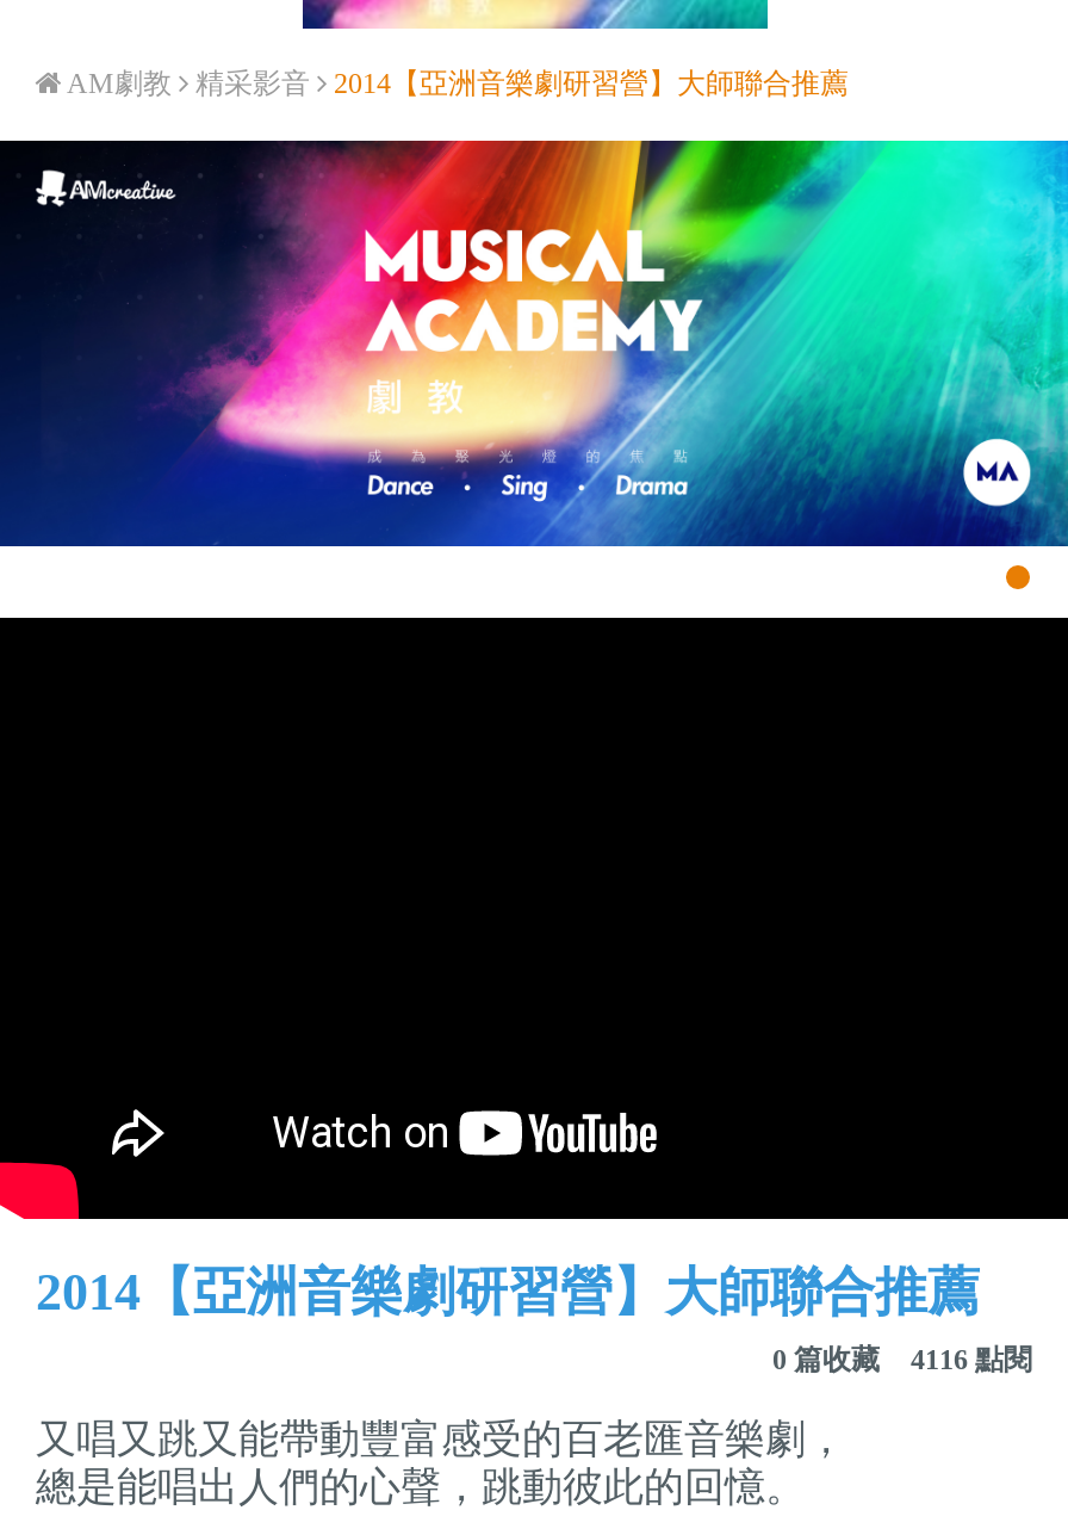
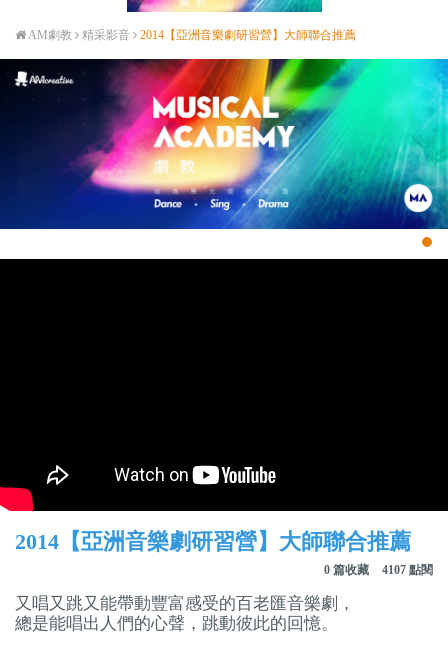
[772,1342,1032,1376] 0 篇收藏 4116 點閱 -> [324,563,433,577] 0 篇收藏 4107 點閱

